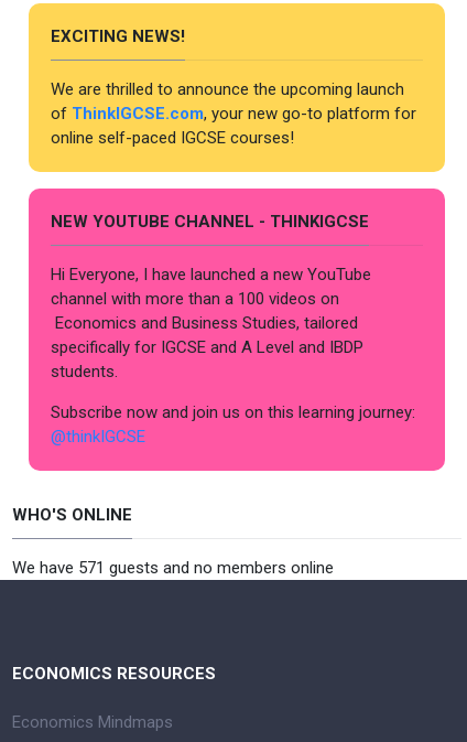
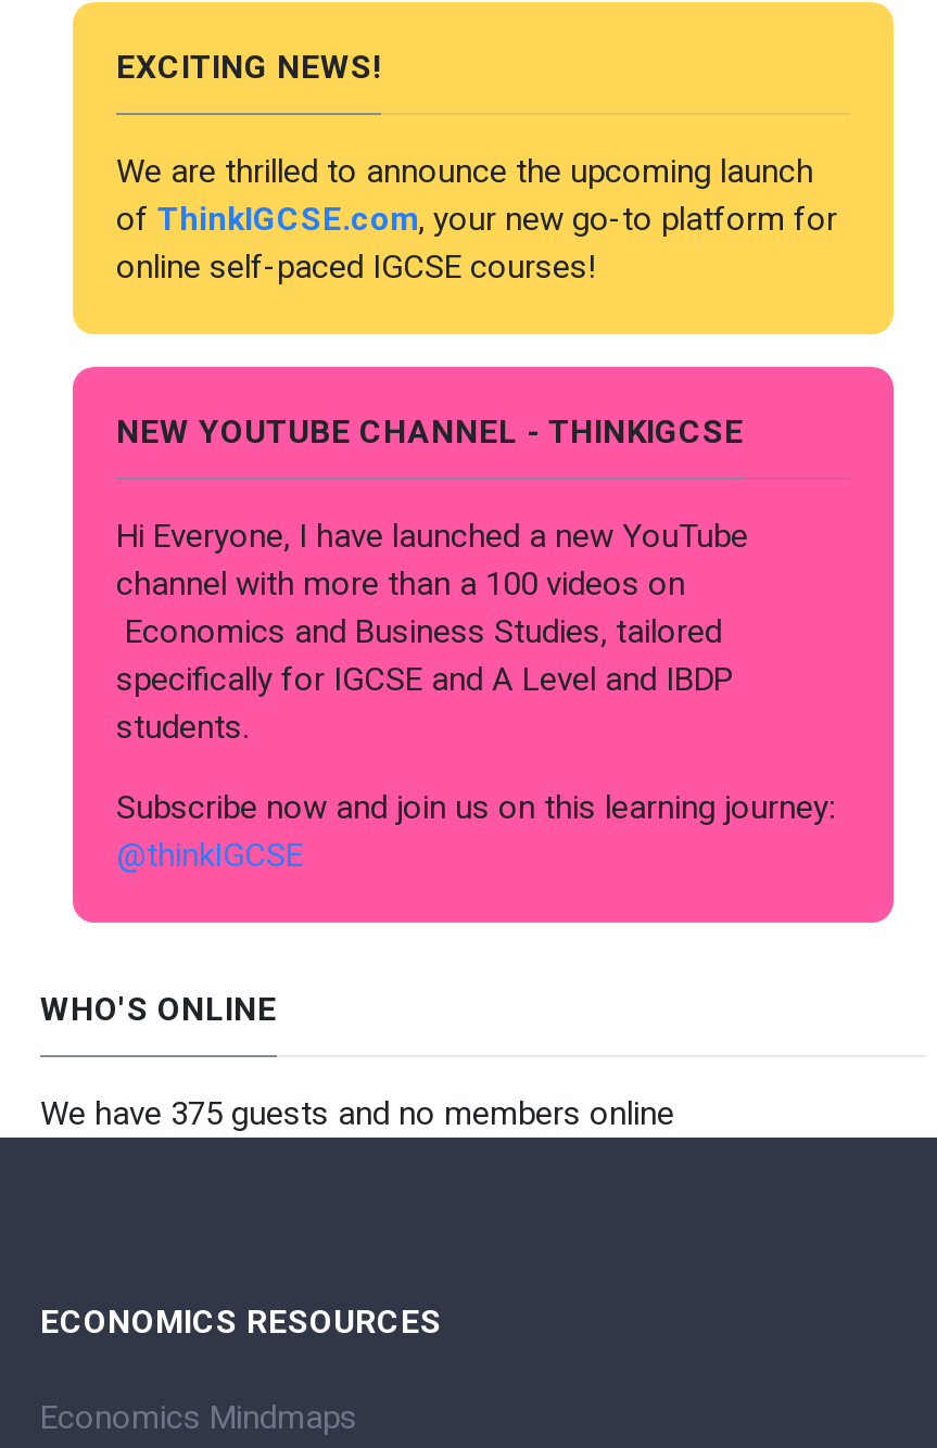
[12,558,334,577] We have 571 guests and no members online -> [40,1093,674,1133] We have 375 guests and no members online

